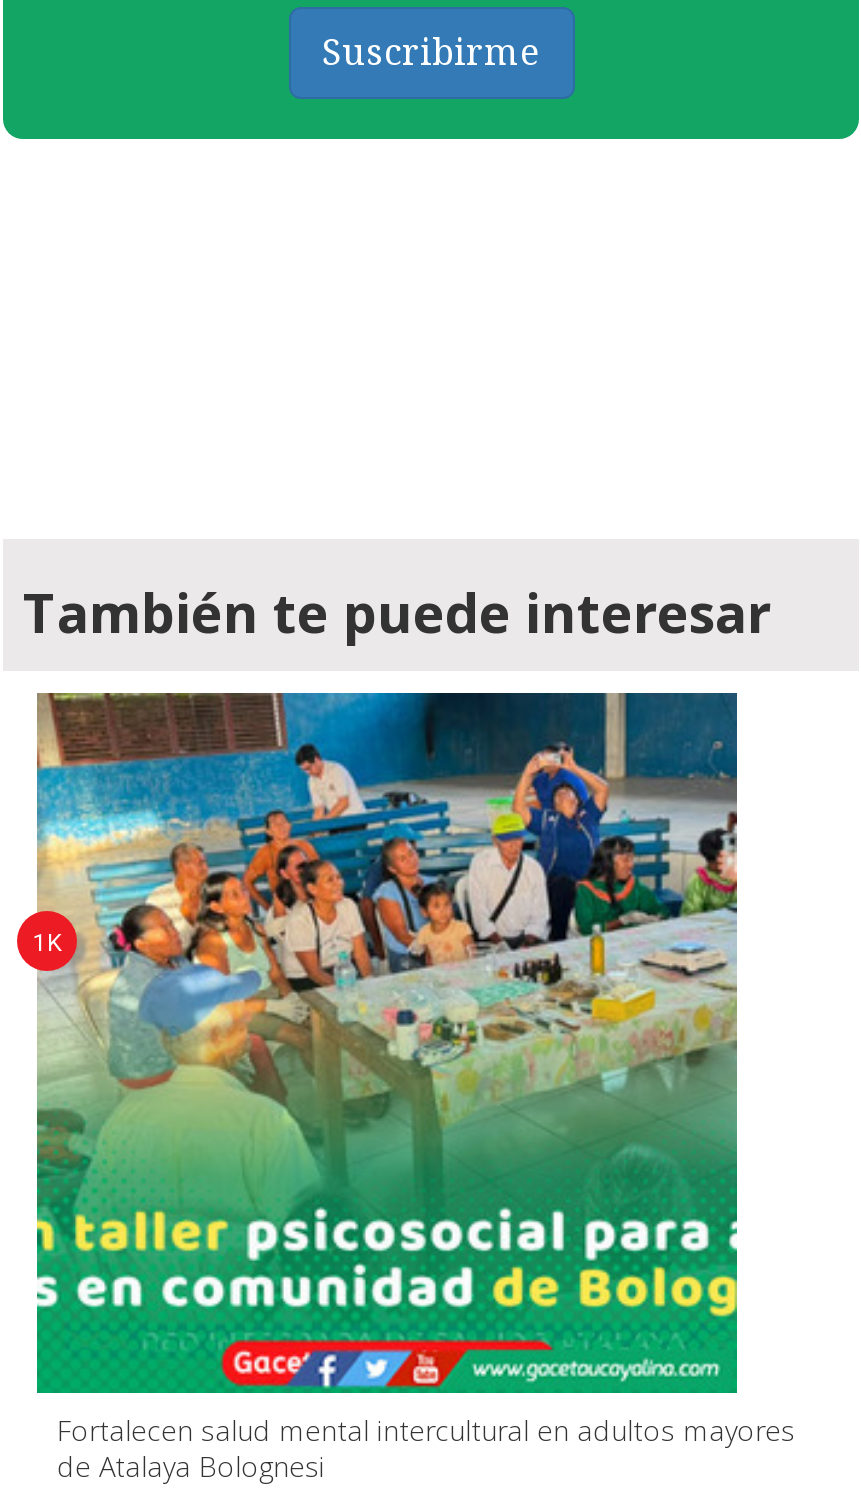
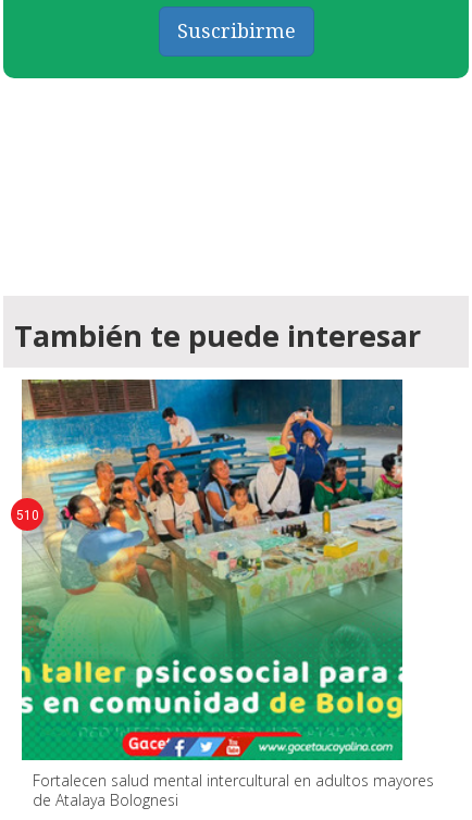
[33,929,61,957] 1K -> [16,508,39,523] 510

